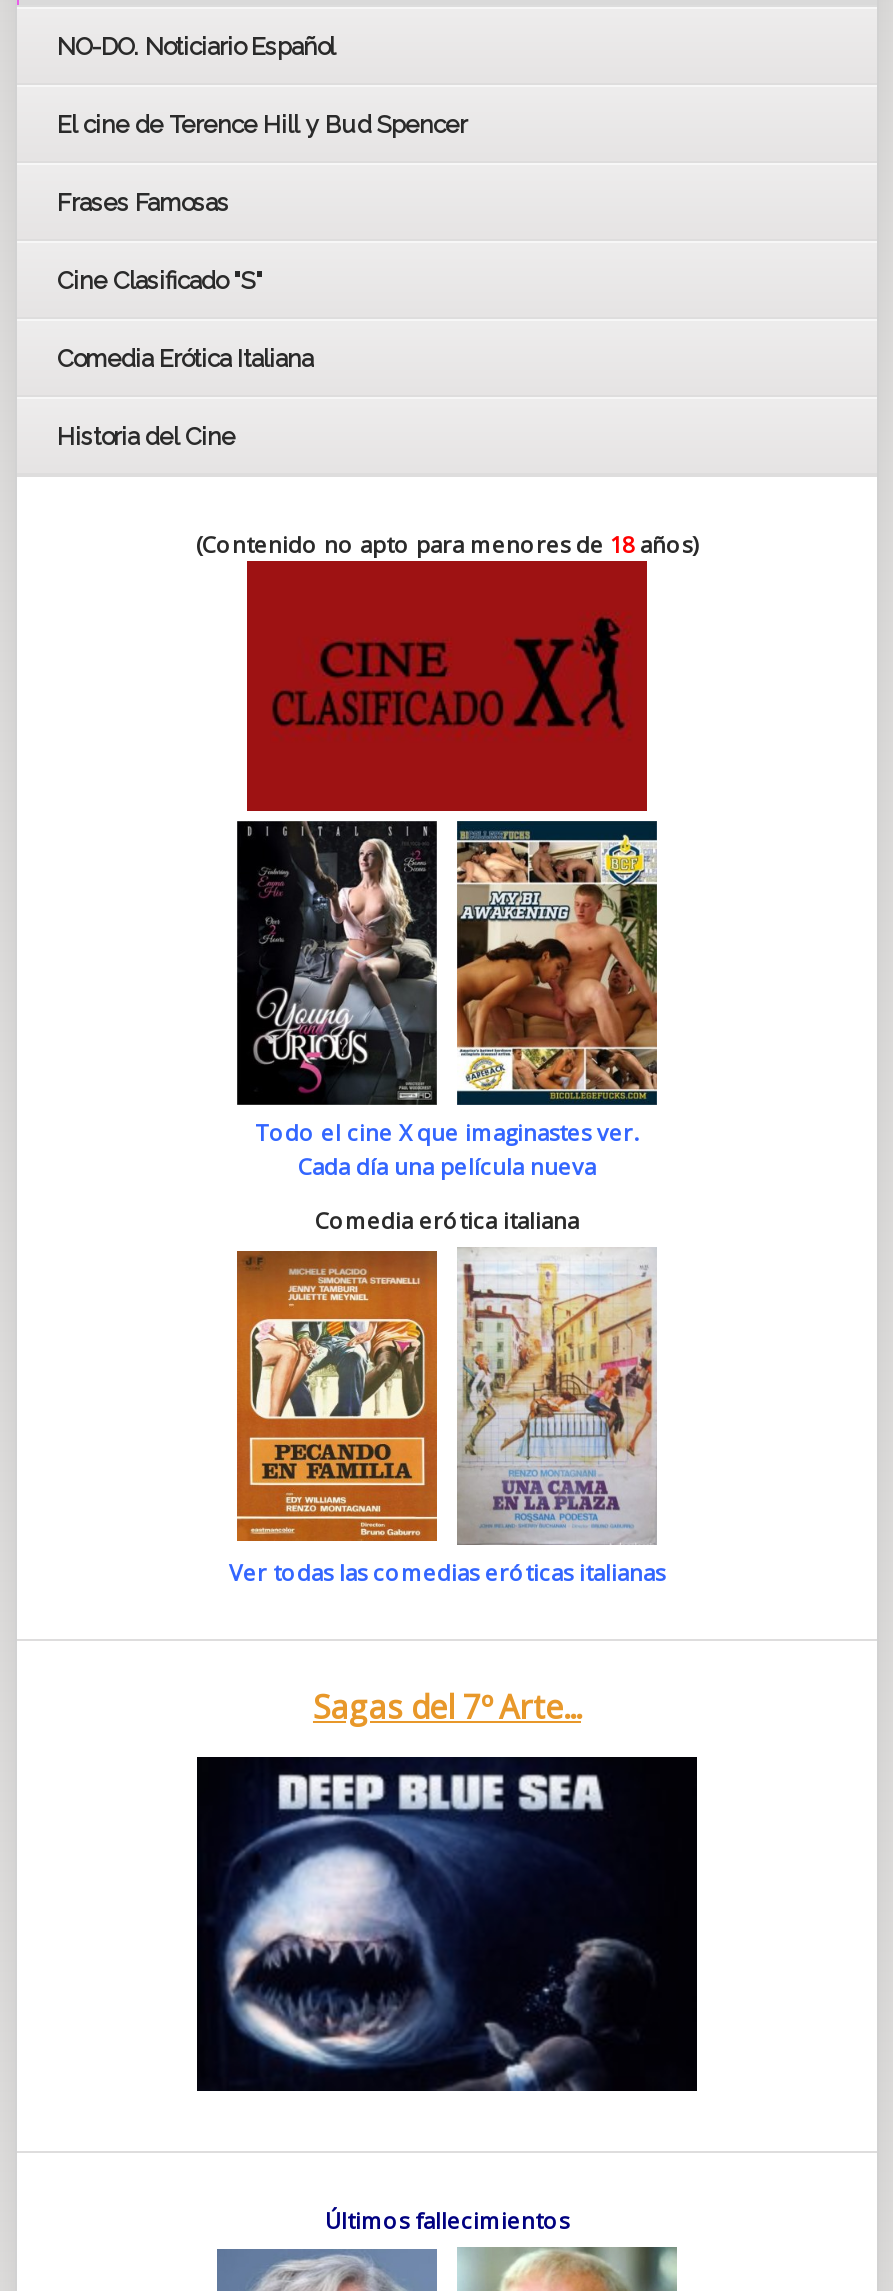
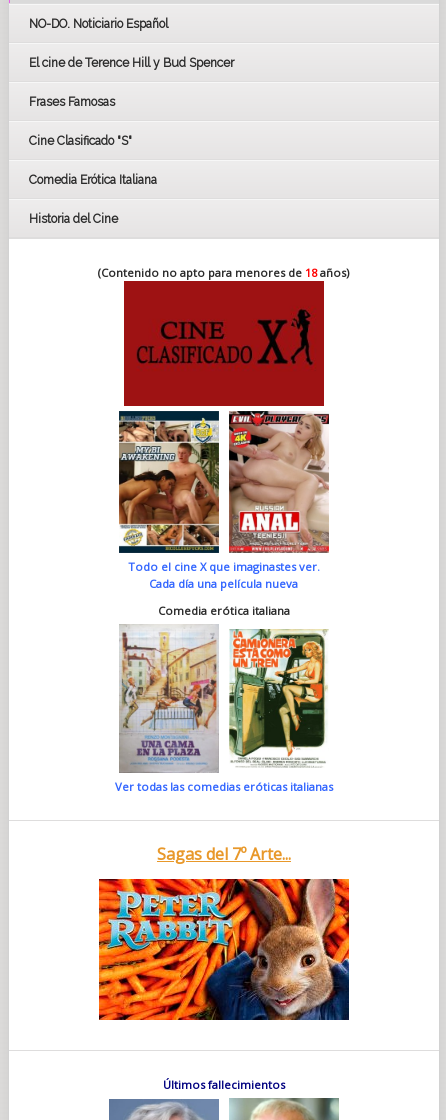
[235,821,439,1105] [image] -> [118,411,220,553] [image]
[455,819,659,1107] [image] -> [228,410,330,554] [image]
[235,1249,439,1545] [image] -> [119,625,219,774] [image]
[455,1247,657,1547] [image] -> [229,625,328,773] [image]
[195,1755,699,2093] [image] -> [98,878,350,1021] [image]

